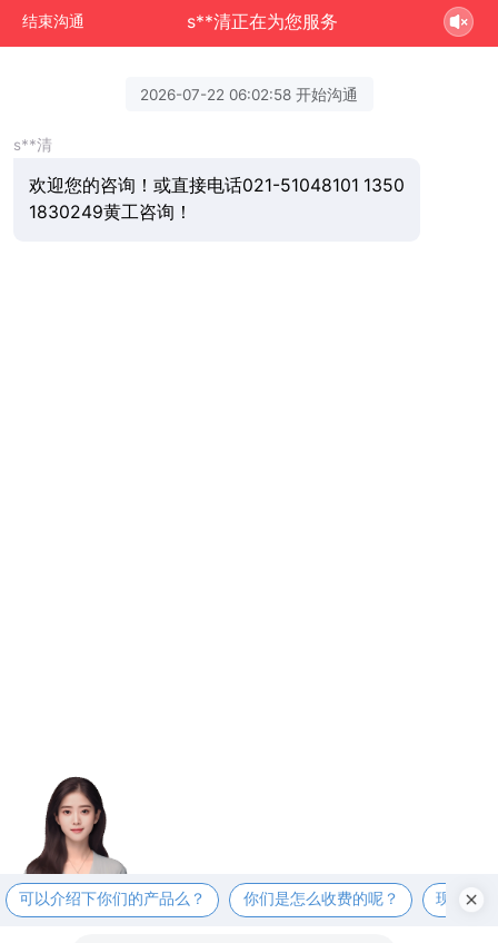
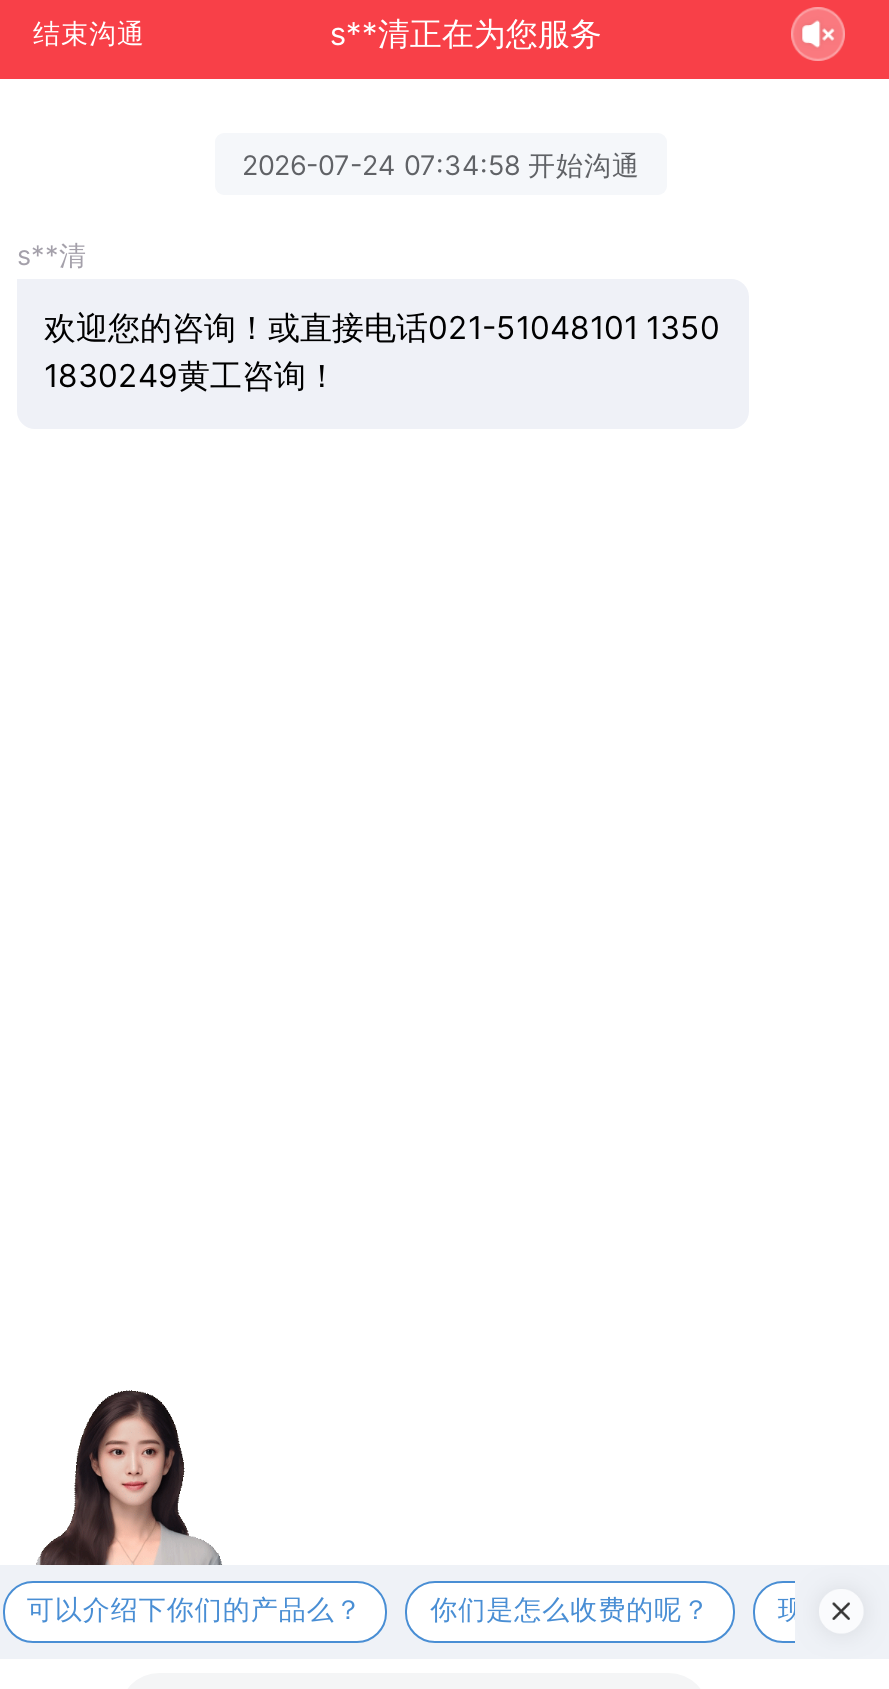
[140,85,358,103] 2026-07-22 06:02:58 开始沟通 -> [242,148,640,180] 2026-07-24 07:34:58 开始沟通

